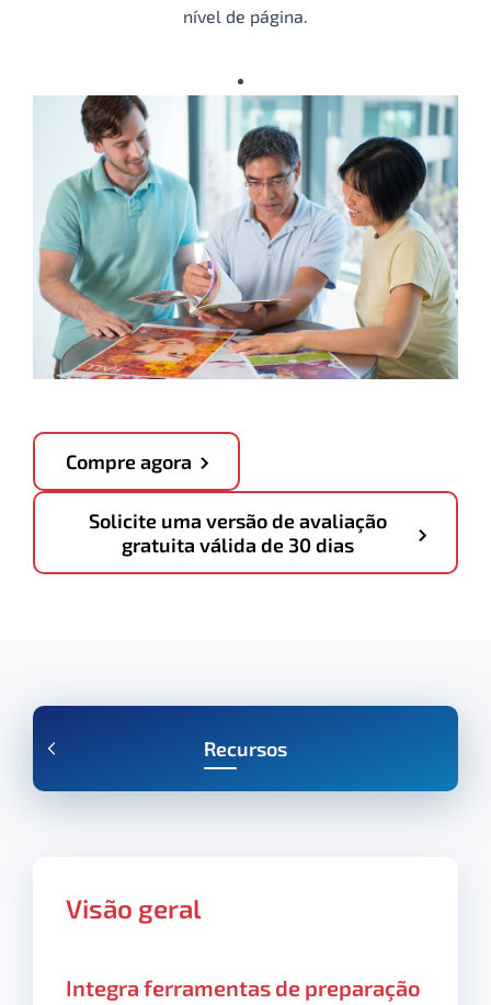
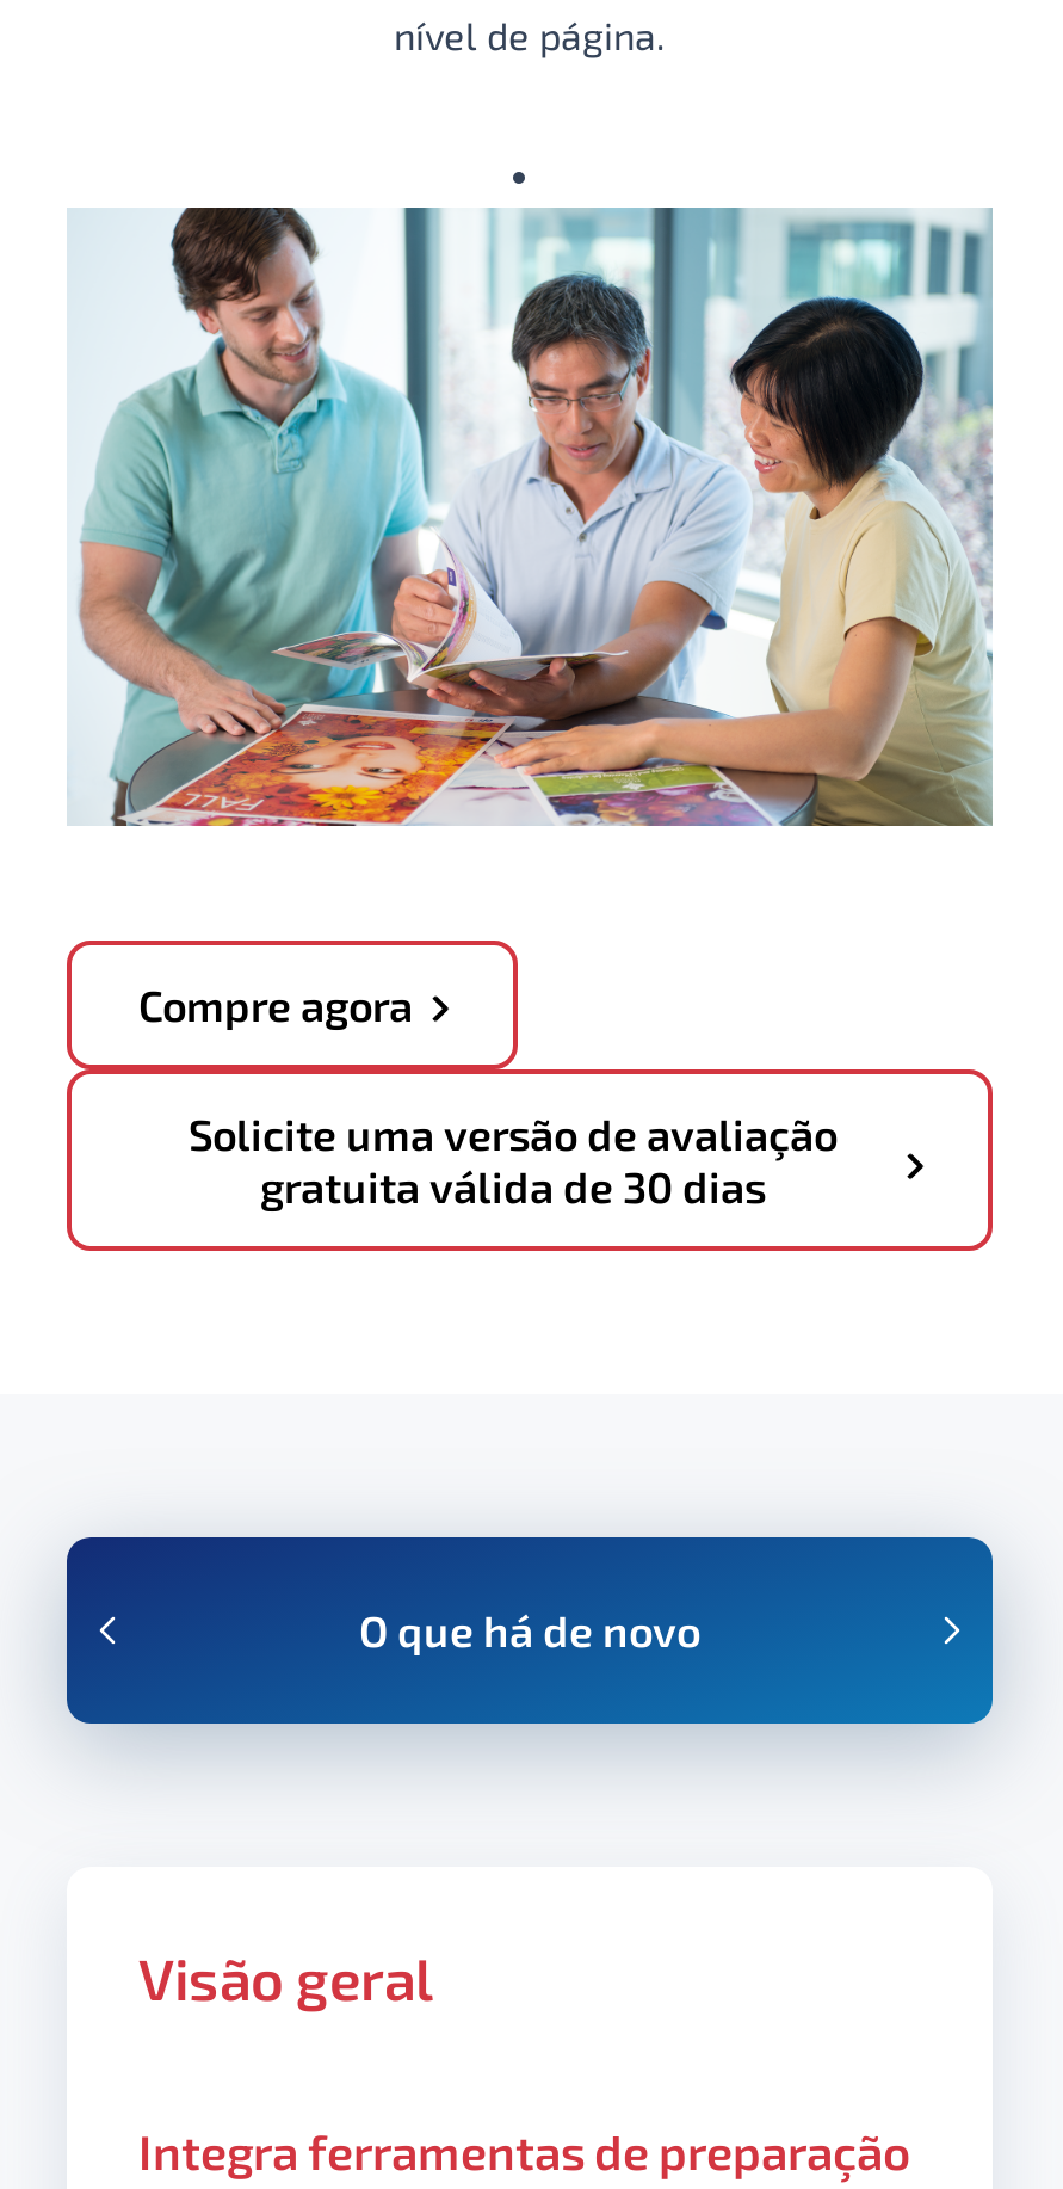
[204,737,287,761] Recursos -> [359,1605,700,1657] O que há de novo

